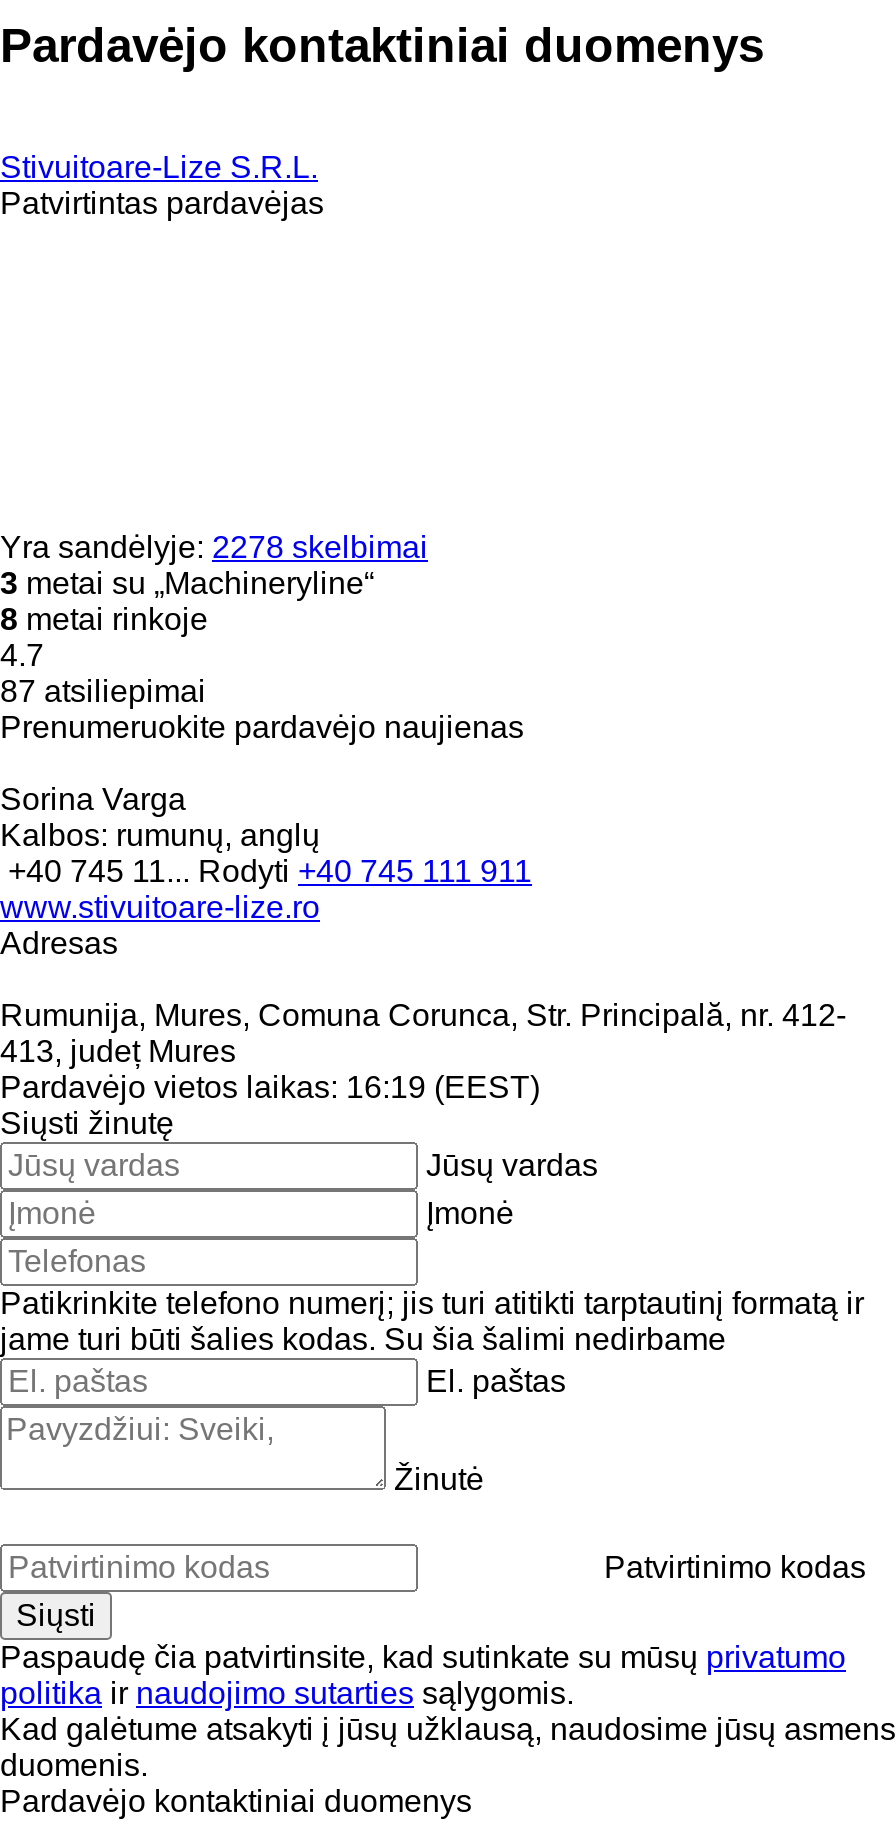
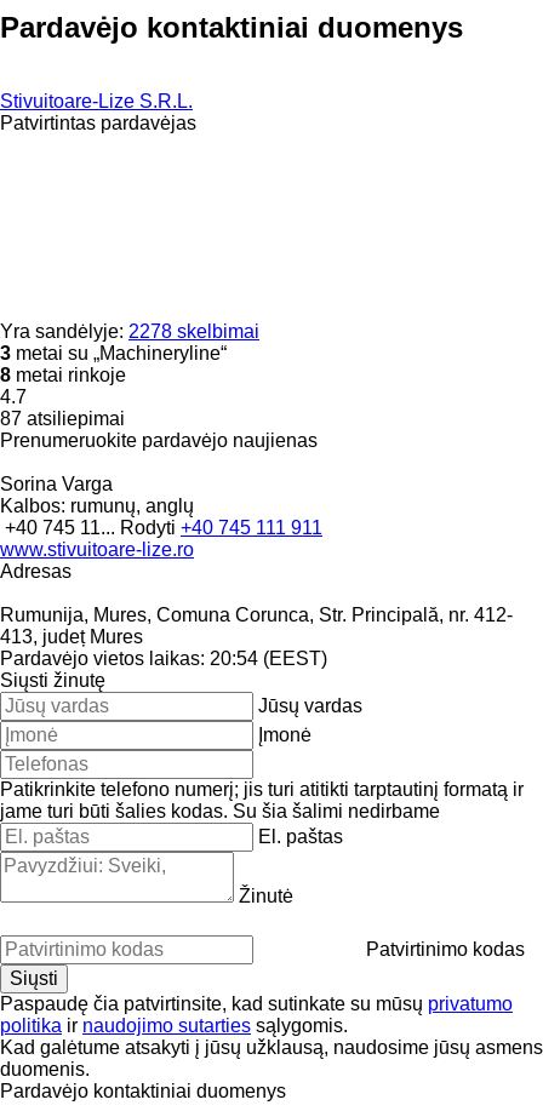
[0,1069,540,1103] Pardavėjo vietos laikas: 16:19 (EEST) -> [0,648,327,668] Pardavėjo vietos laikas: 20:54 (EEST)

